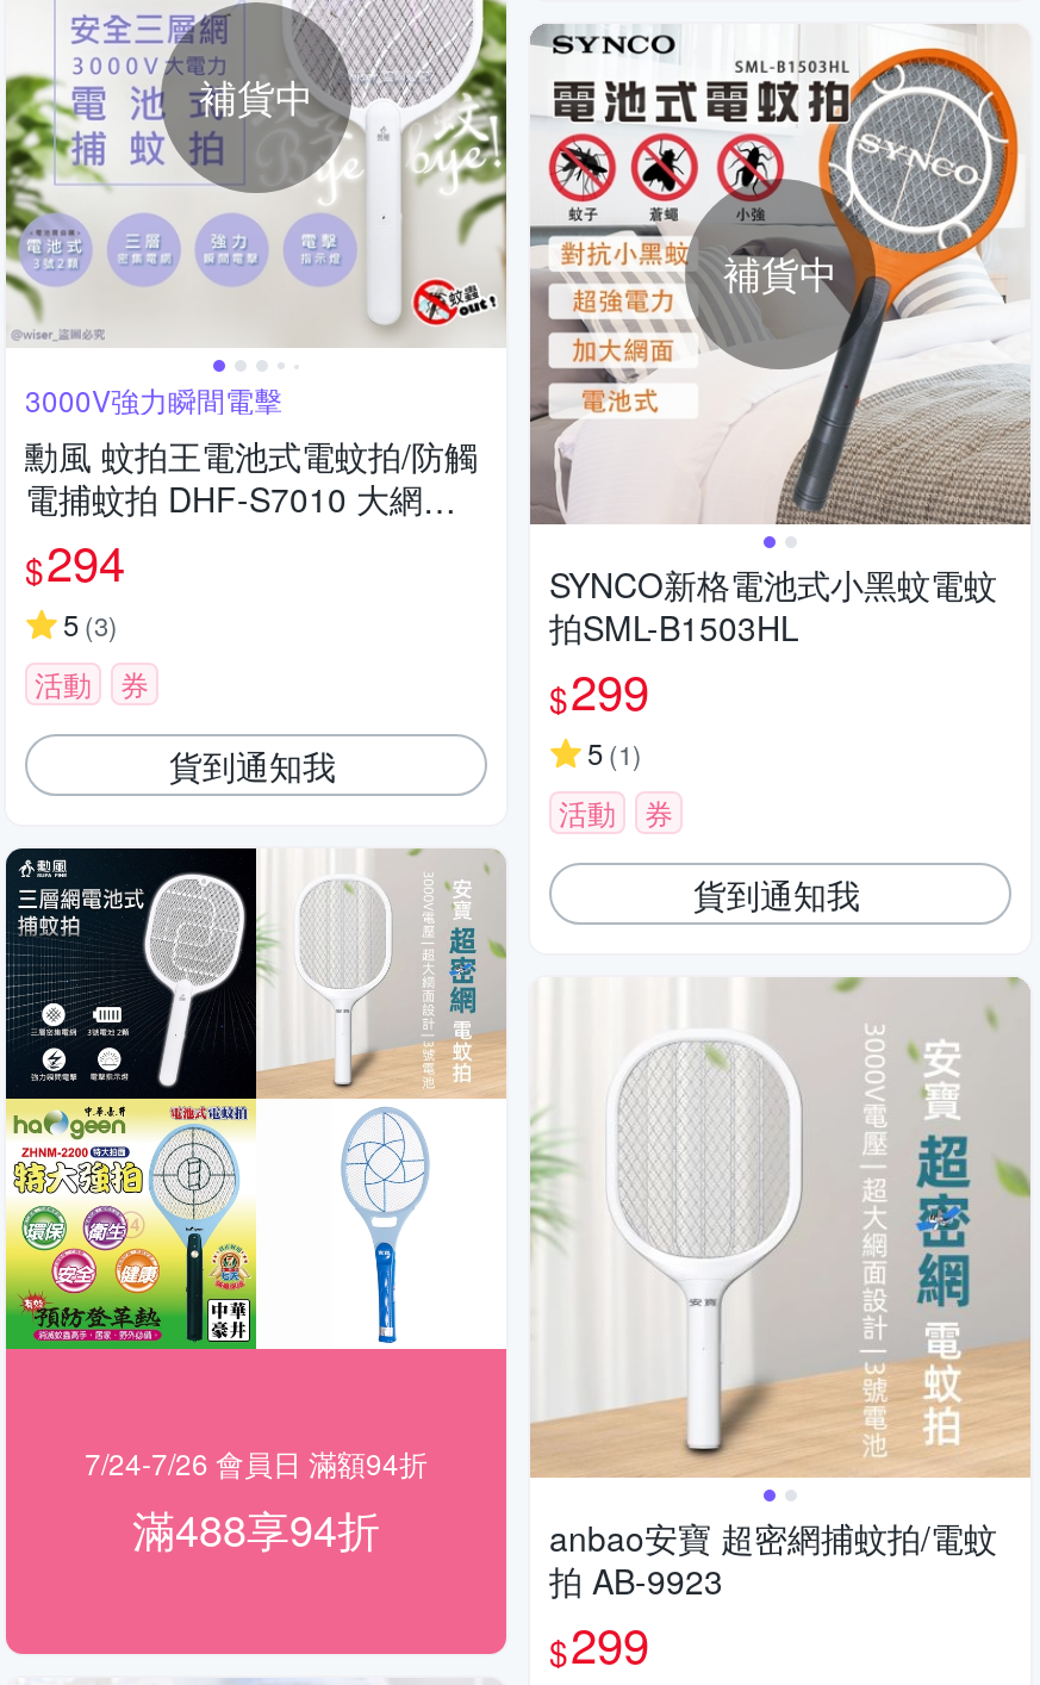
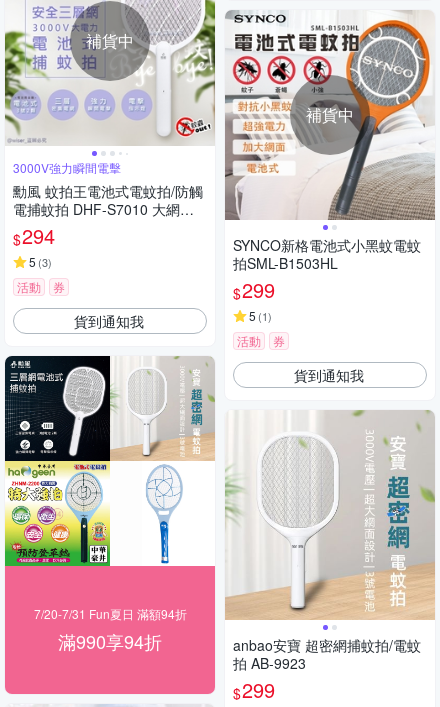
[85,1443,428,1483] 7/24-7/26 會員日 滿額94折 -> [33,605,186,622] 7/20-7/31 Fun夏日 滿額94折
[132,1497,380,1559] 滿488享94折 -> [58,628,162,654] 滿990享94折

